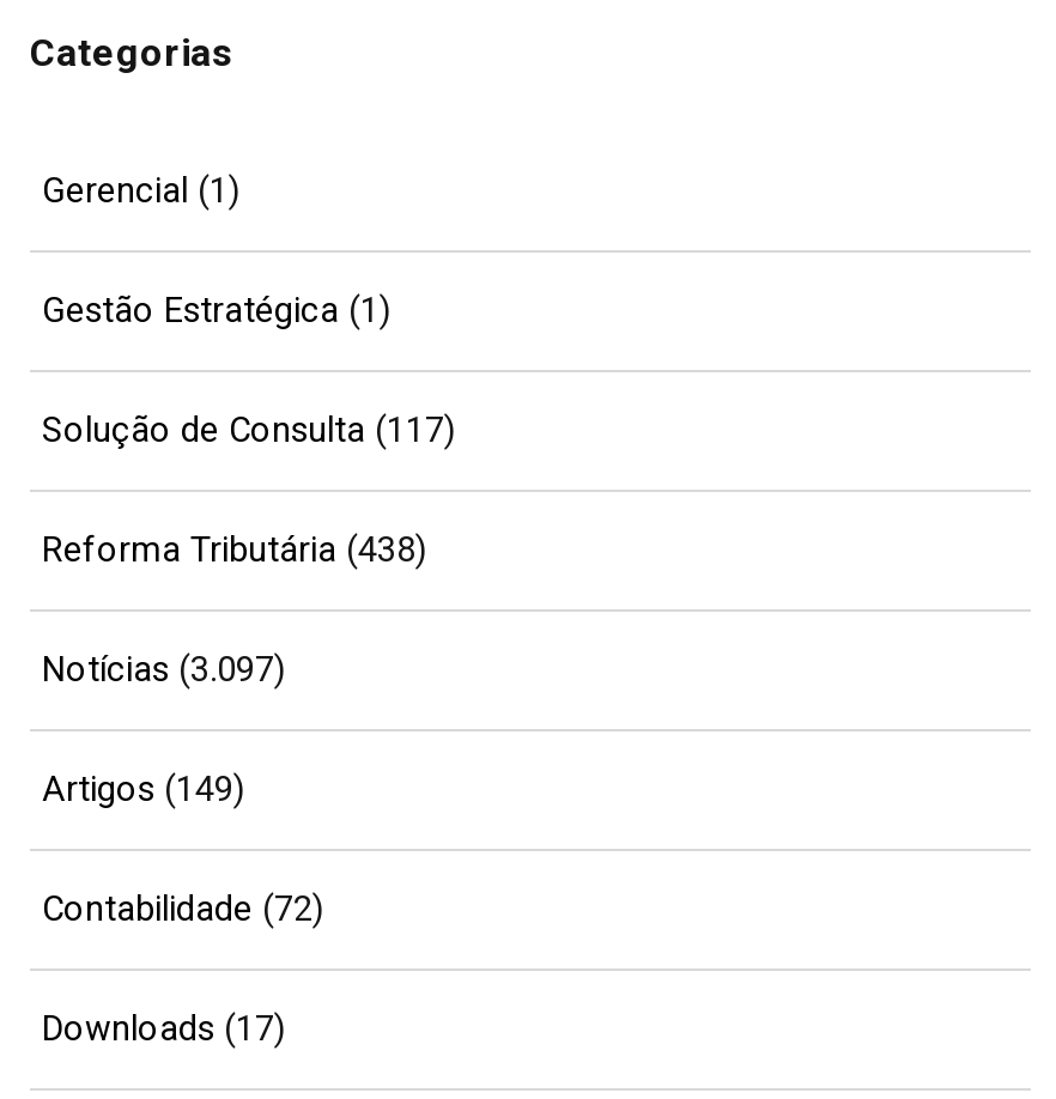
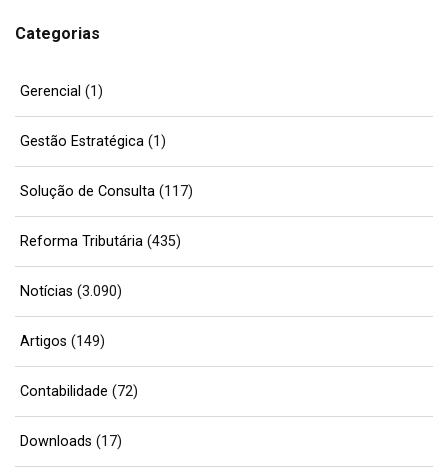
[42,530,427,571] Reforma Tributária (438) -> [20,233,181,250] Reforma Tributária (435)
[42,650,286,691] Notícias (3.097) -> [20,283,122,300] Notícias (3.090)

